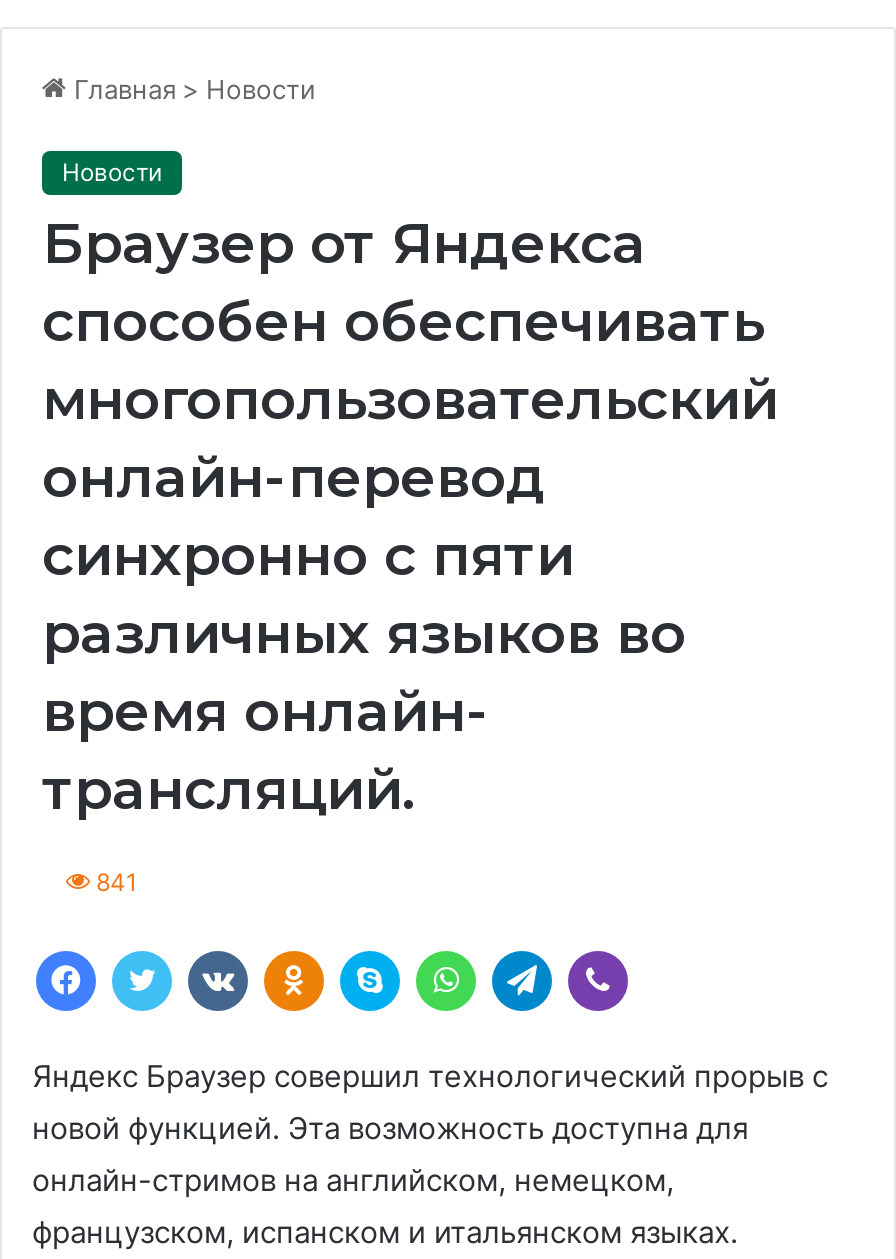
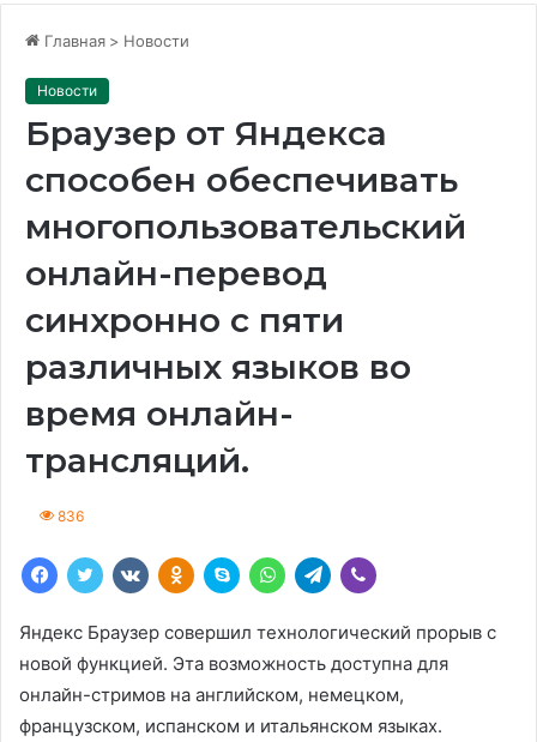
[90,867,138,897] 841 -> [54,507,84,525] 836

